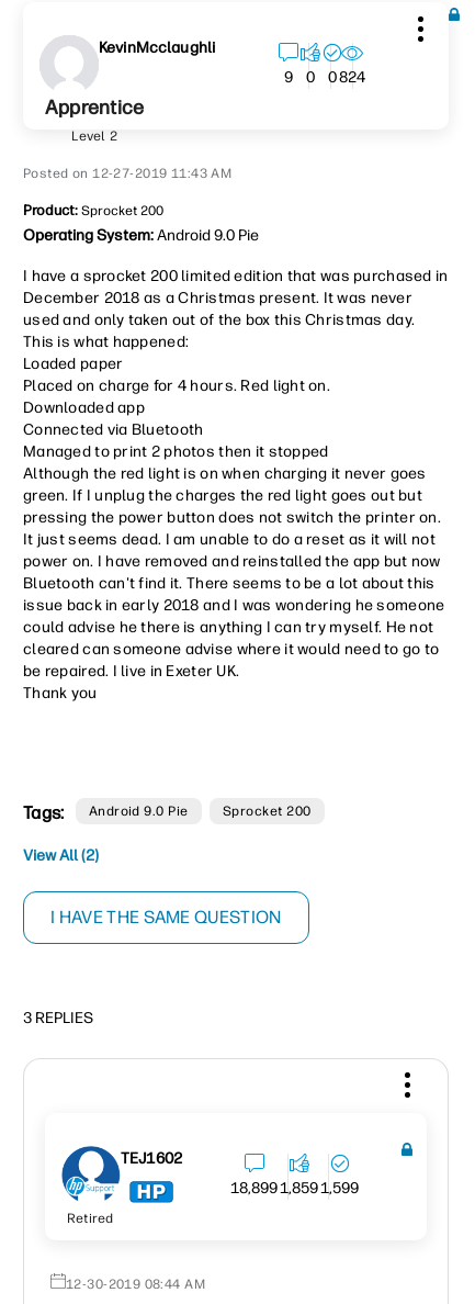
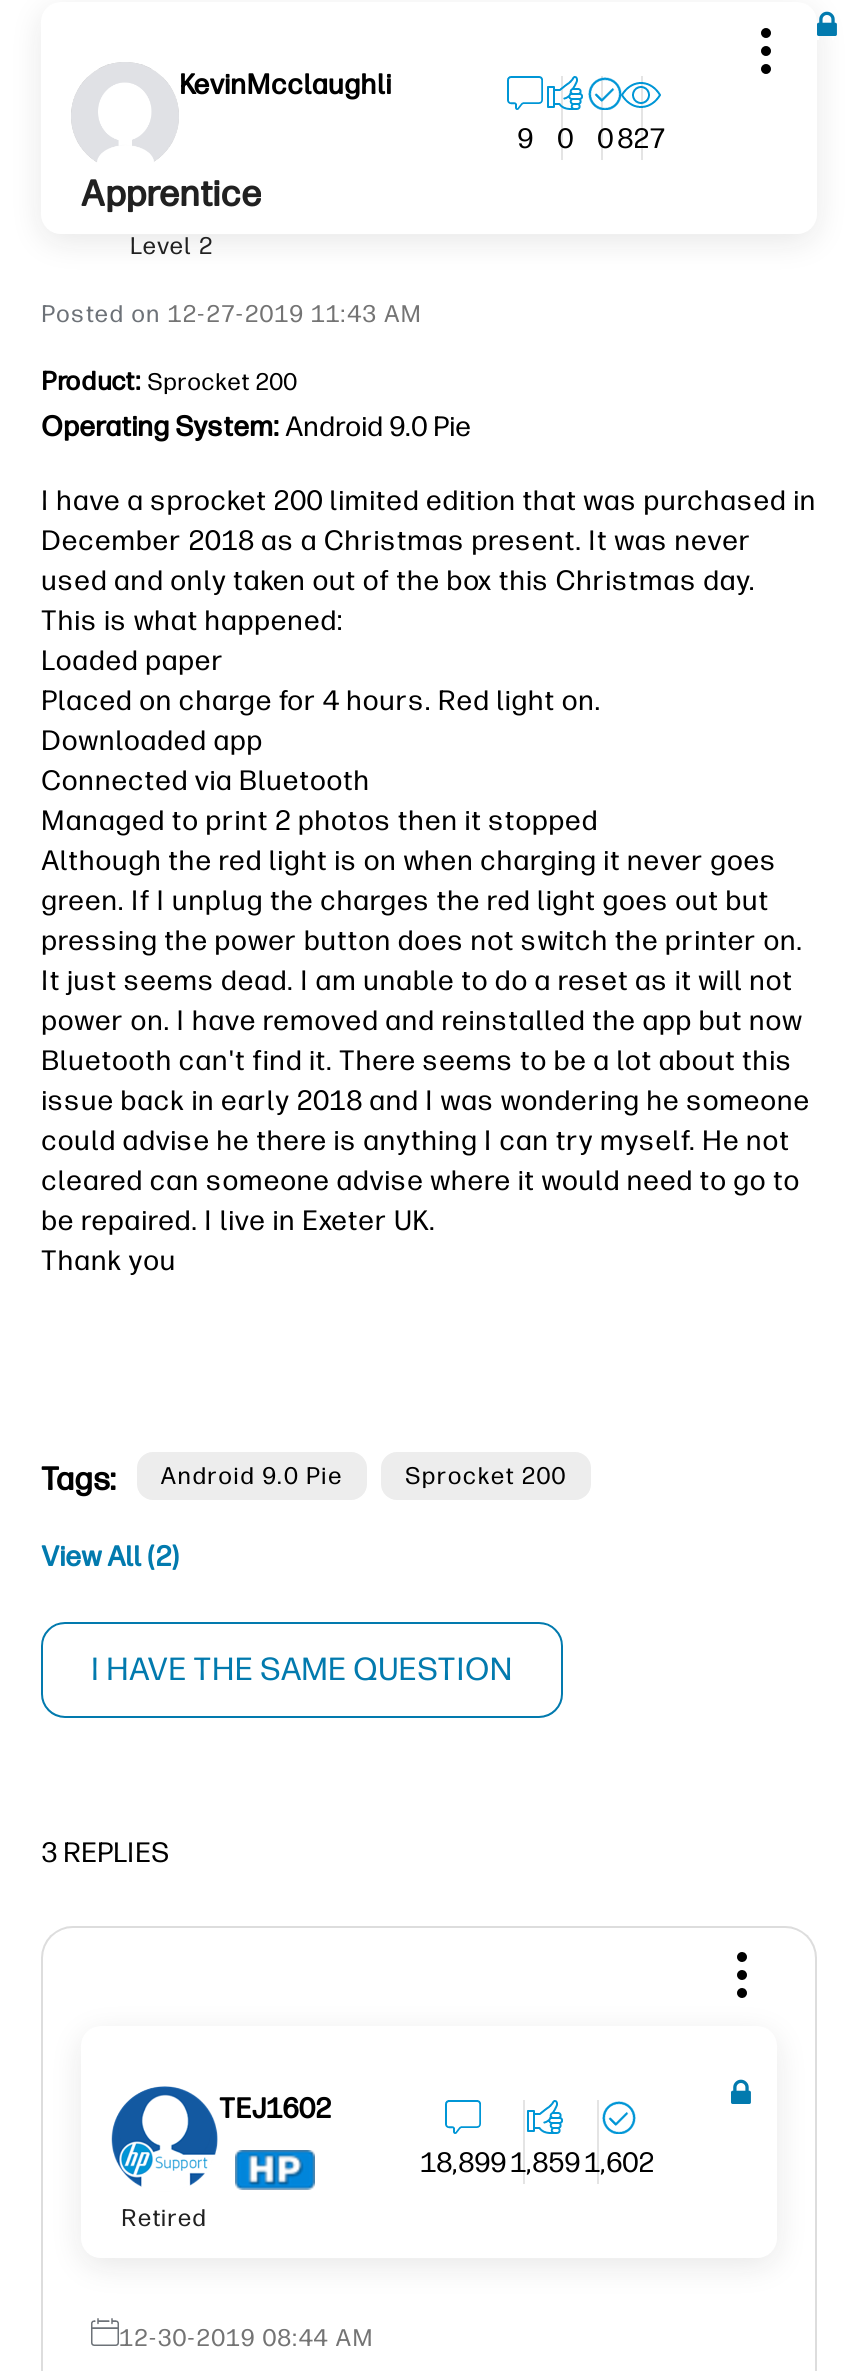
[284,68,365,87] 9 0 0 824 -> [517,121,665,156] 9 0 0 827
[231,1179,359,1198] 18,899 1,859 1,599 -> [420,2146,654,2180] 18,899 1,859 1,602

